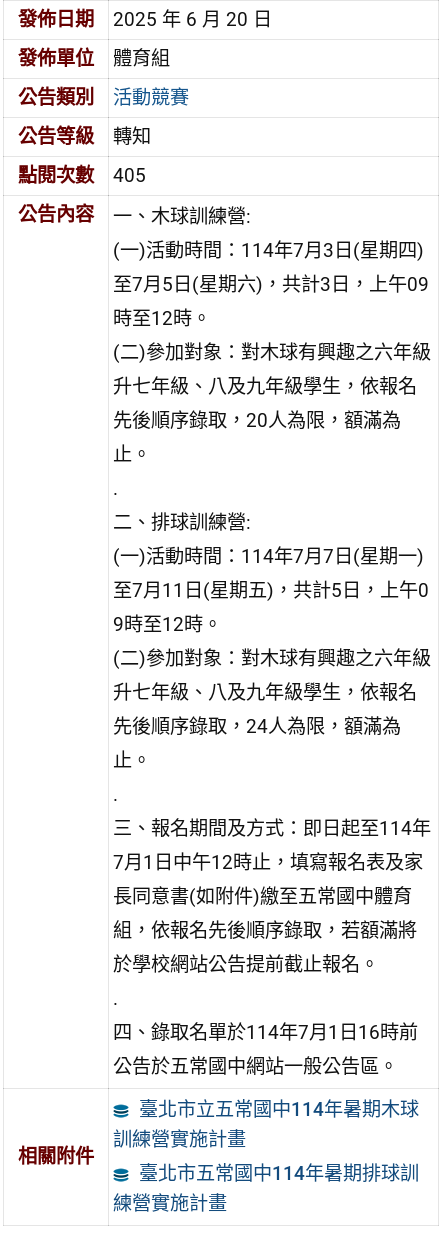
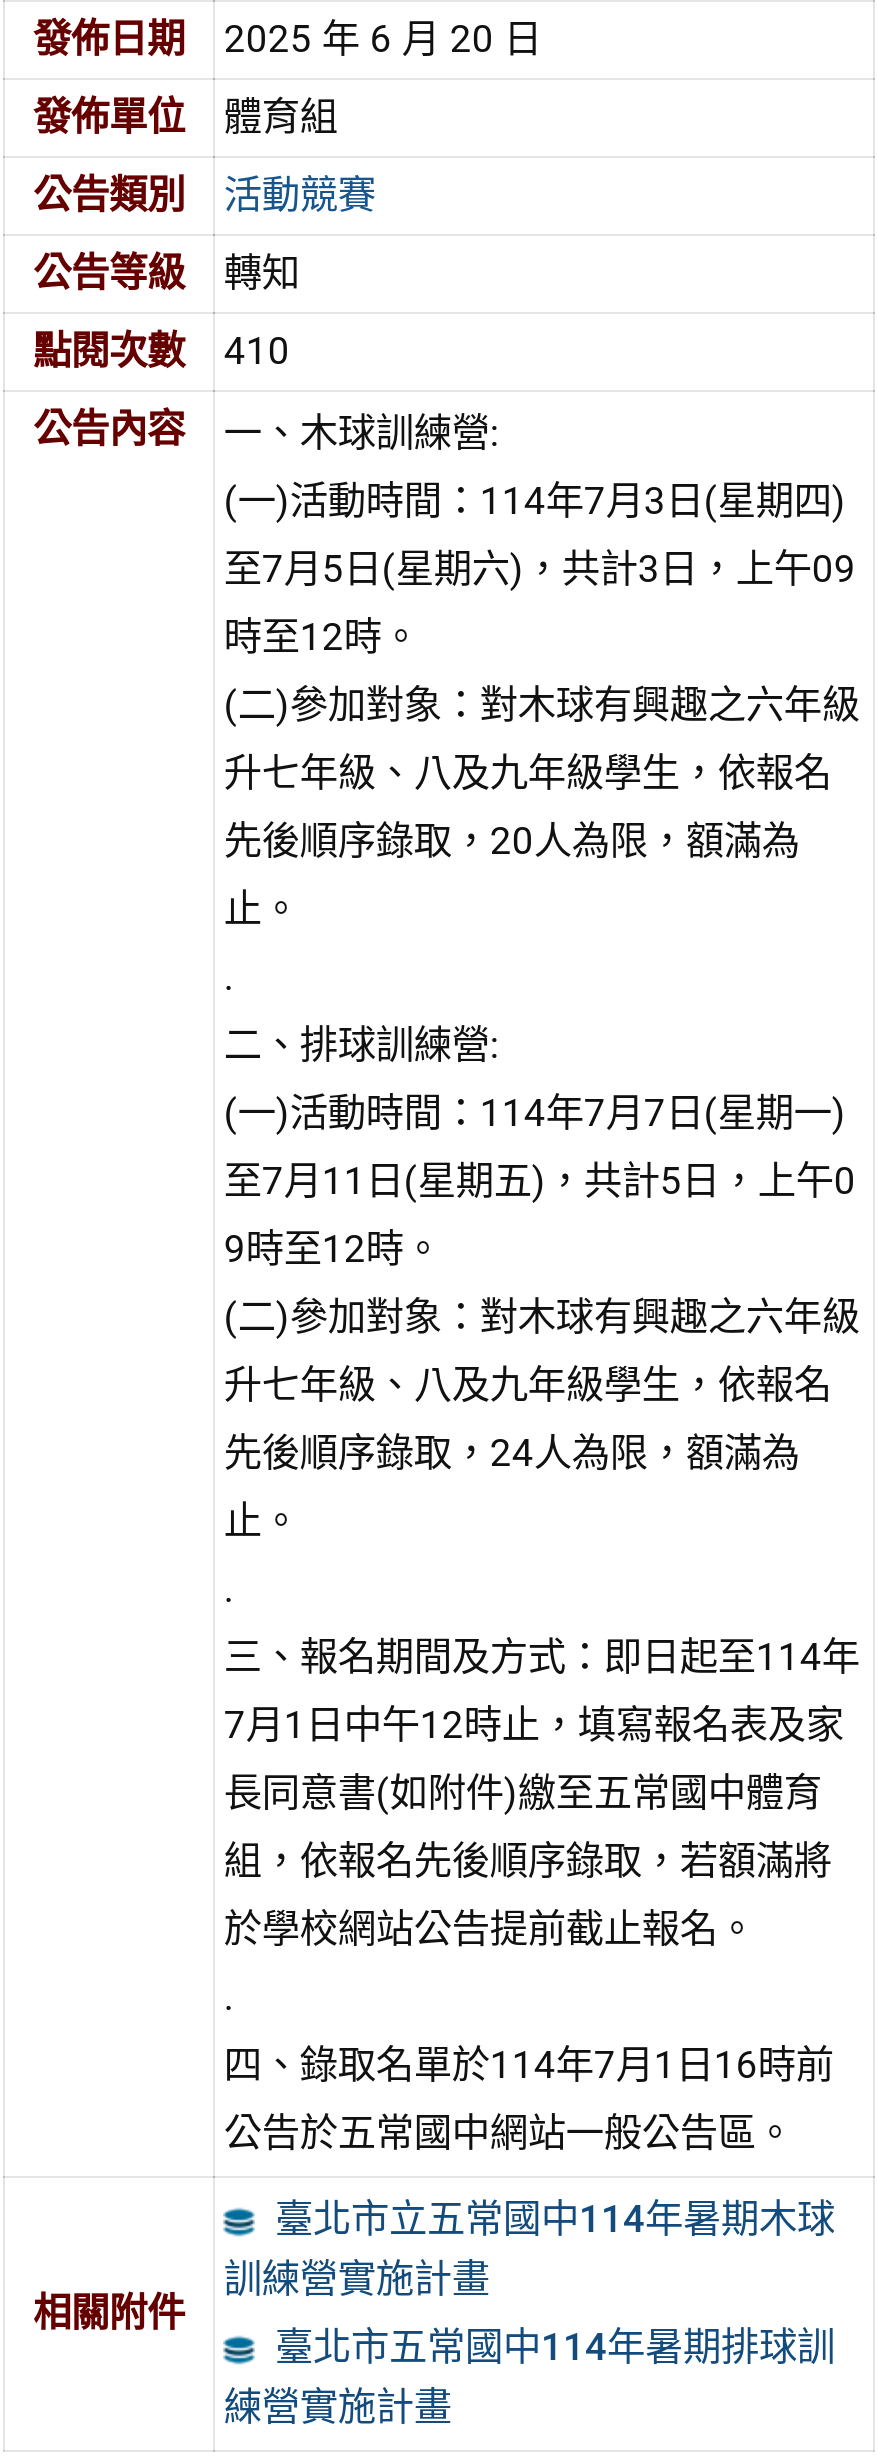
[18,164,146,187] 點閱次數 405 -> [33,329,290,375] 點閱次數 410

